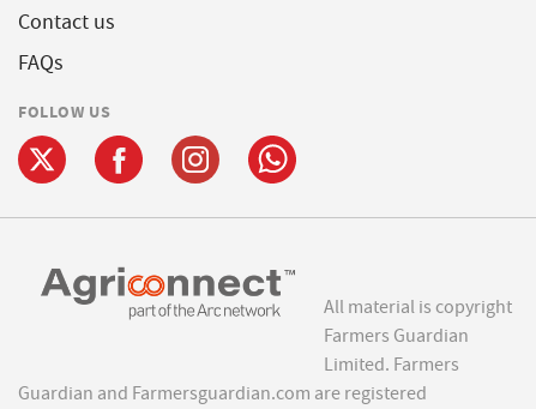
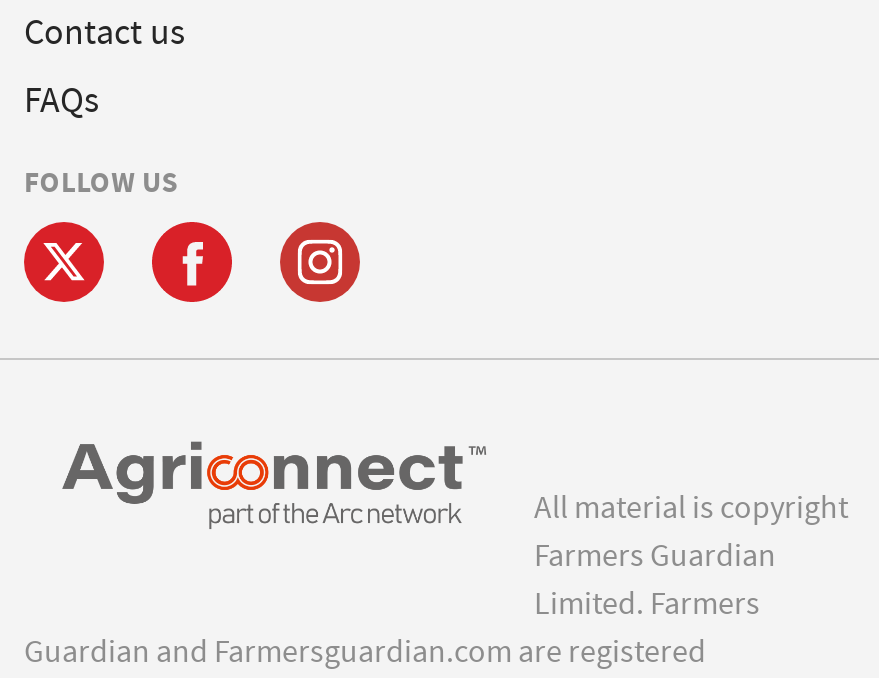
[247,134,297,185] [image] -> none

